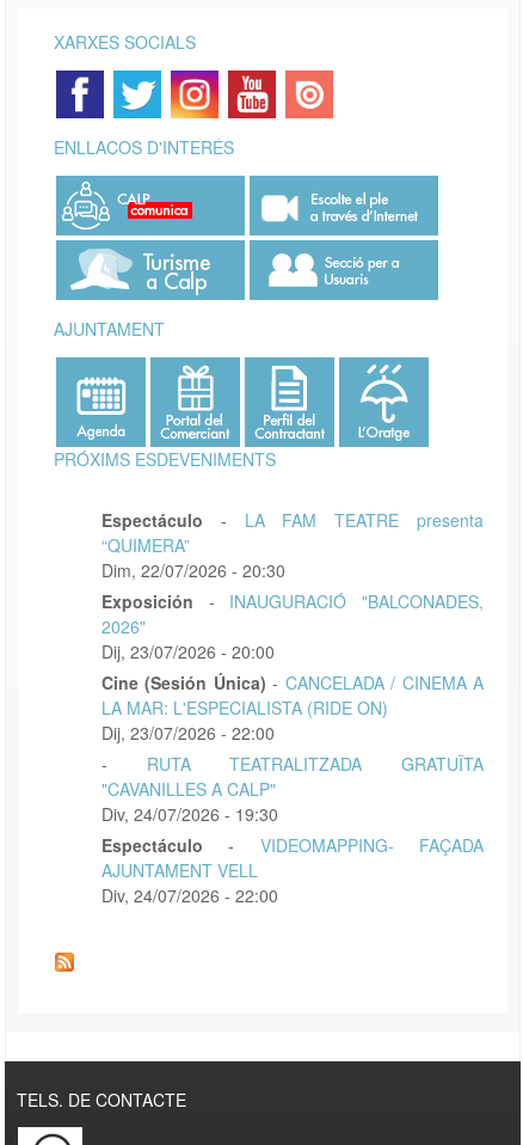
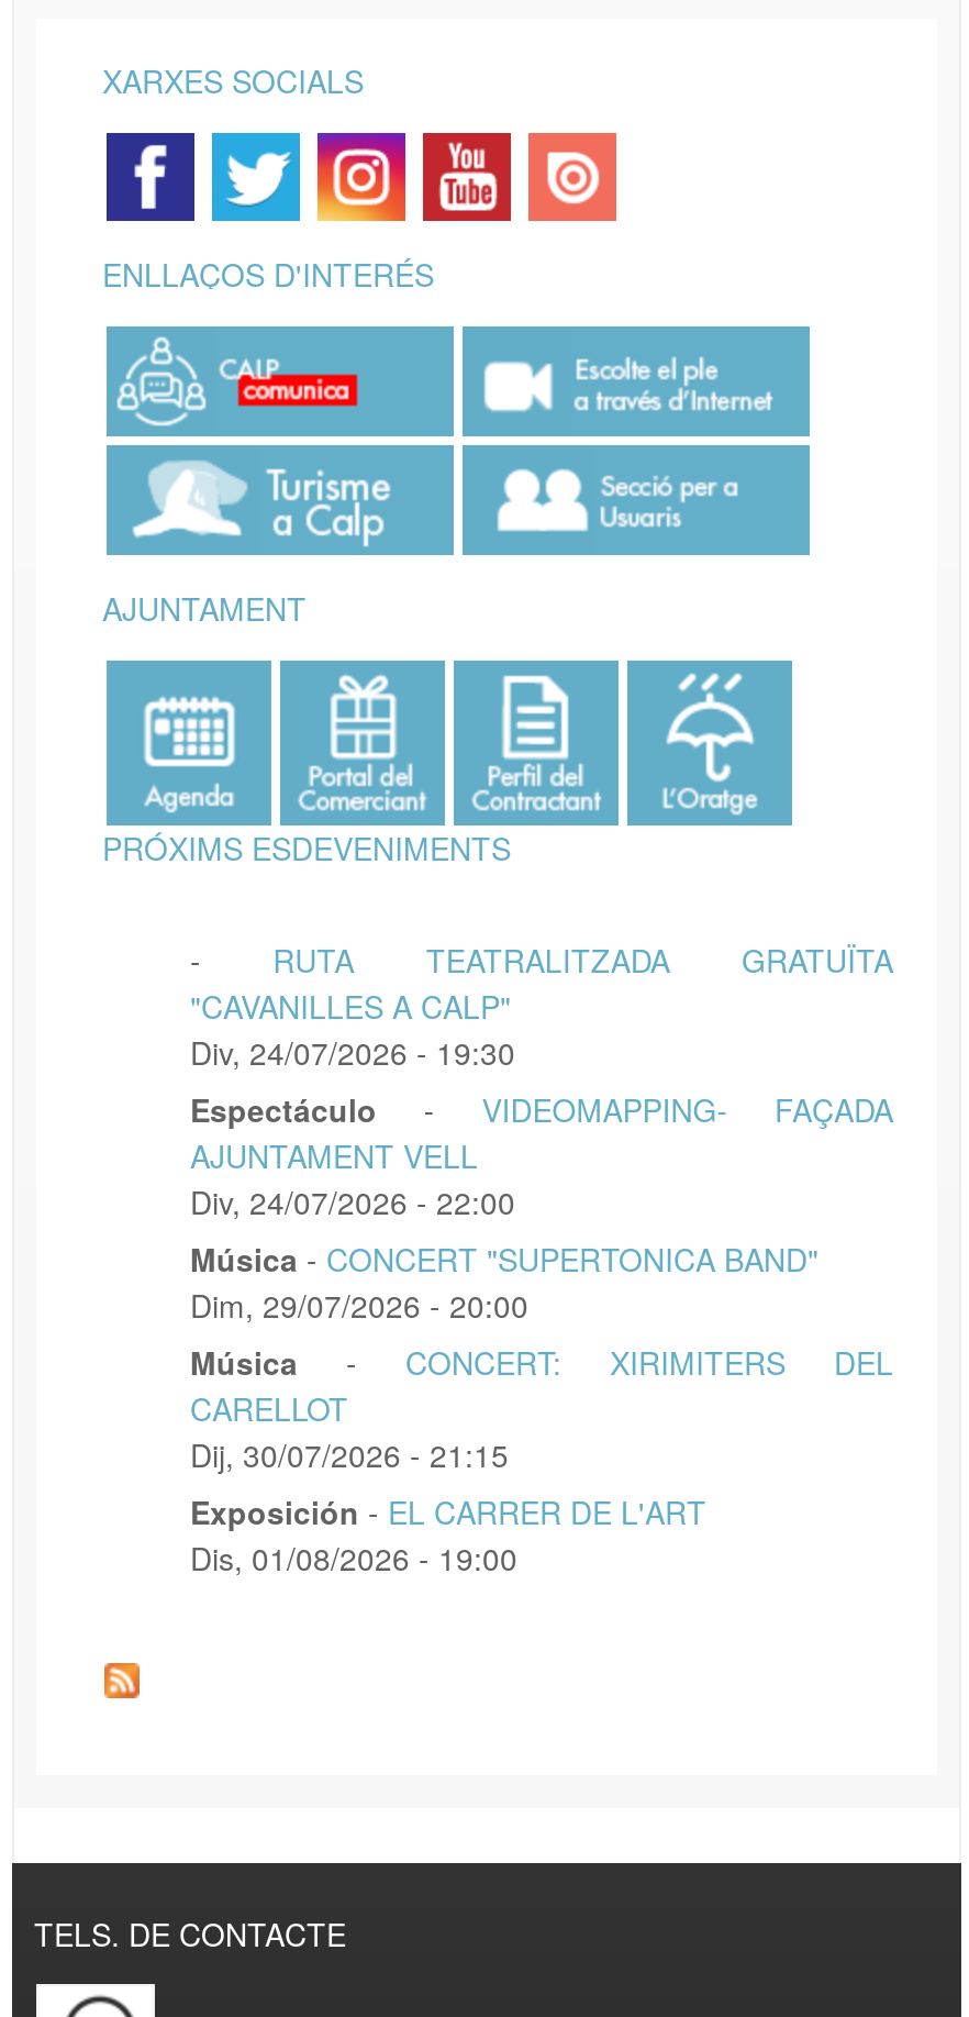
[101,509,484,745] Espectáculo | - LA FAM TEATRE presenta | “QUIMERA” | Dim, 22/07/2026 - 20:30 | Exposición | - INAUGURACIÓ "BALCONADES, | 2026" | Dij, 23/07/2026 - 20:00 | Cine (Sesión Única) - CANCELADA / CINEMA A | LA MAR: L'ESPECIALISTA (RIDE ON) | Dij, 23/07/2026 - 22:00 -> none
moved [101,752,484,908] -> [190,939,893,1224]: - RUTA TEATRALITZADA GRATUÏTA | "CAVANILLES A CALP" | Div, 24/07/2026 - 19:30 | Espectáculo | - VIDEOMAPPING- FAÇADA | AJUNTAMENT VELL | Div, 24/07/2026 - 22:00
none -> [190,1238,893,1581] Música - CONCERT "SUPERTONICA BAND" | Dim, 29/07/2026 - 20:00 | Música | - CONCERT: XIRIMITERS DEL | CARELLOT | Dij, 30/07/2026 - 21:15 | Exposición - EL CARRER DE L'ART | Dis, 01/08/2026 - 19:00

